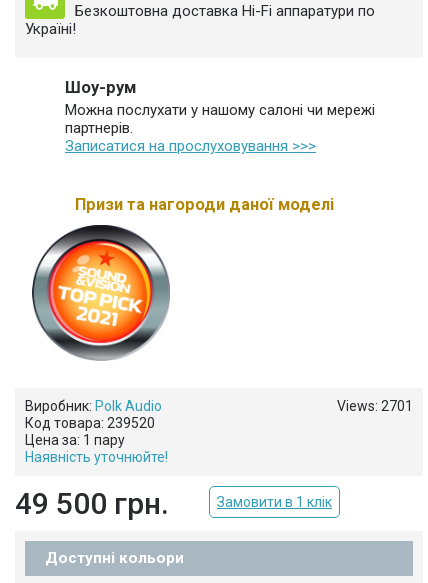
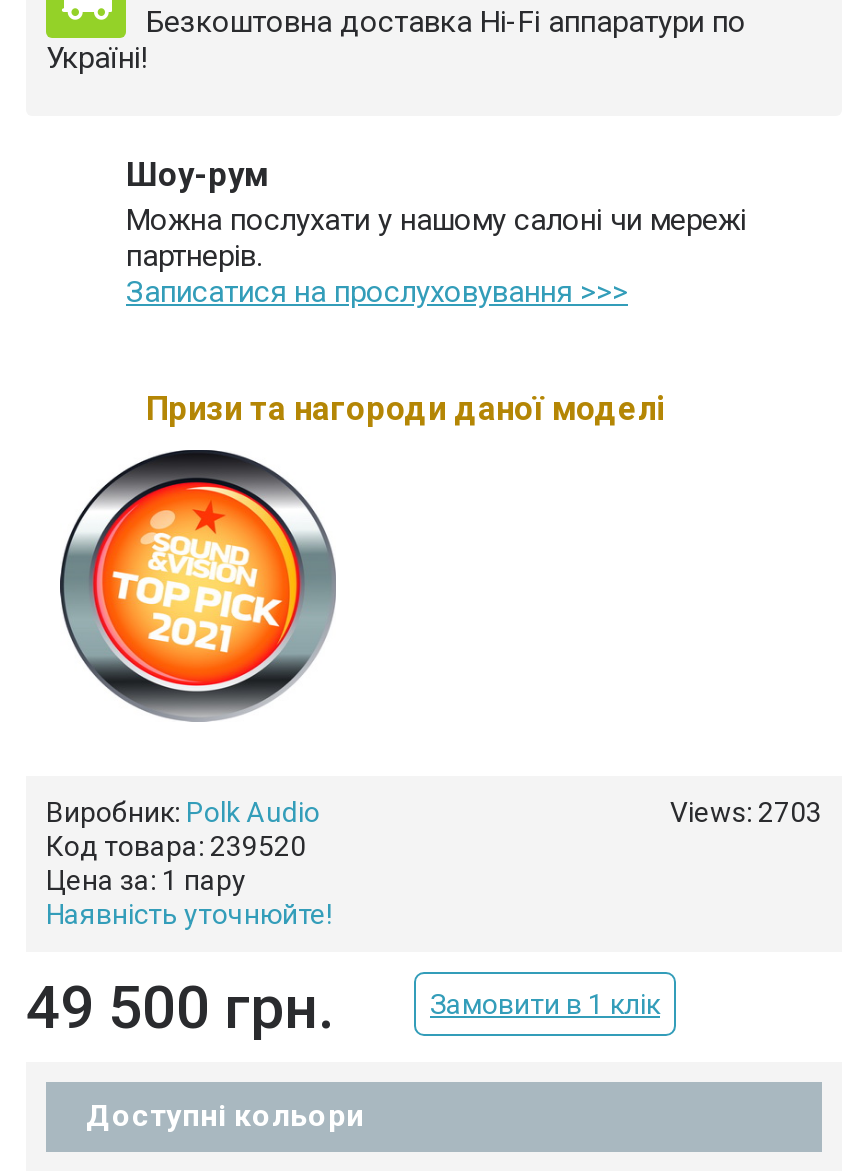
[337,398,413,414] Views: 2701 -> [670,796,822,828] Views: 2703

